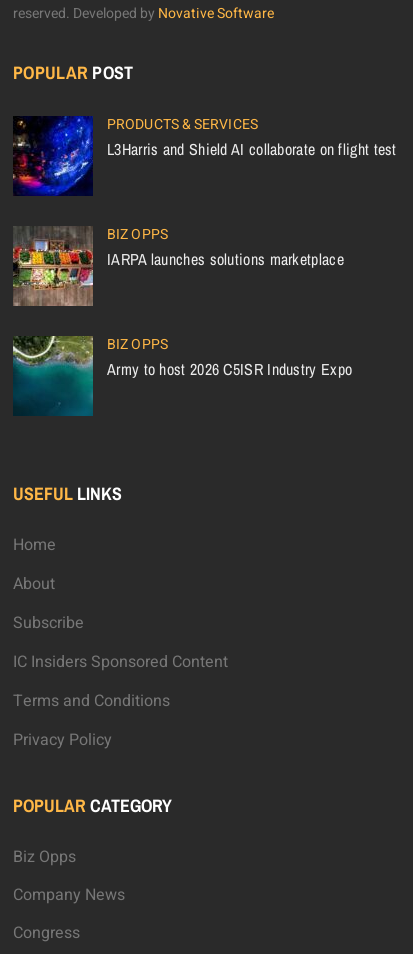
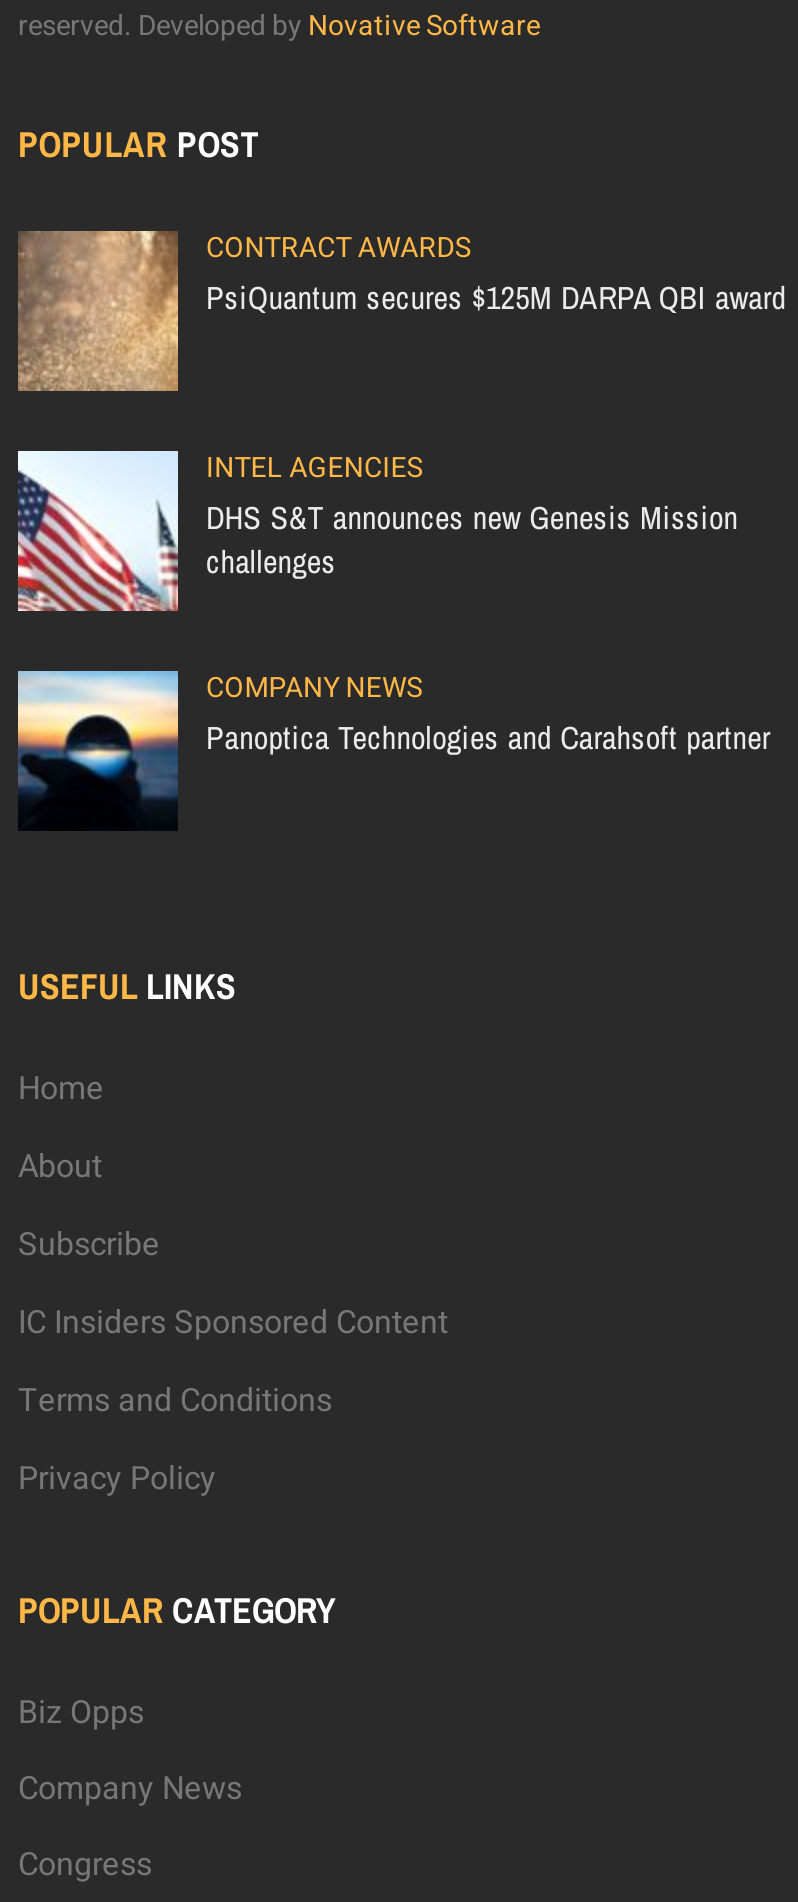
[12,114,397,197] [image] | PRODUCTS & SERVICES | L3Harris and Shield AI collaborate on flight test -> [16,228,786,394] [image] | CONTRACT AWARDS | PsiQuantum secures $125M DARPA QBI award
[12,224,344,306] [image] | BIZ OPPS | IARPA launches solutions marketplace -> [16,448,738,612] [image] | INTEL AGENCIES | DHS S&T announces new Genesis Mission | challenges
[12,334,352,417] [image] | BIZ OPPS | Army to host 2026 C5ISR Industry Expo -> [16,668,770,832] [image] | COMPANY NEWS | Panoptica Technologies and Carahsoft partner

